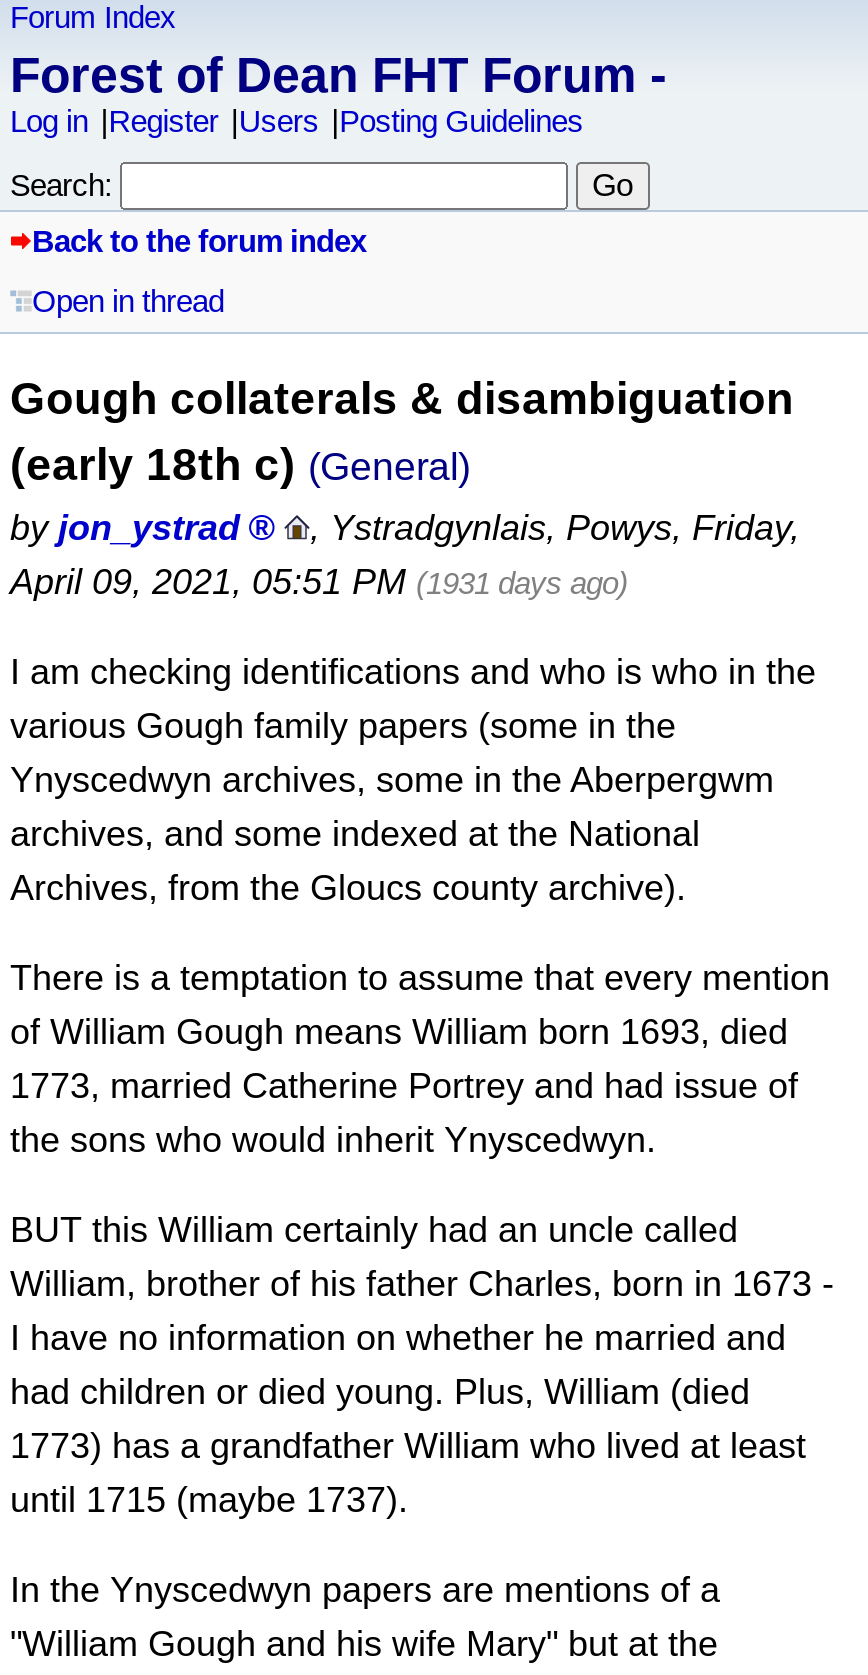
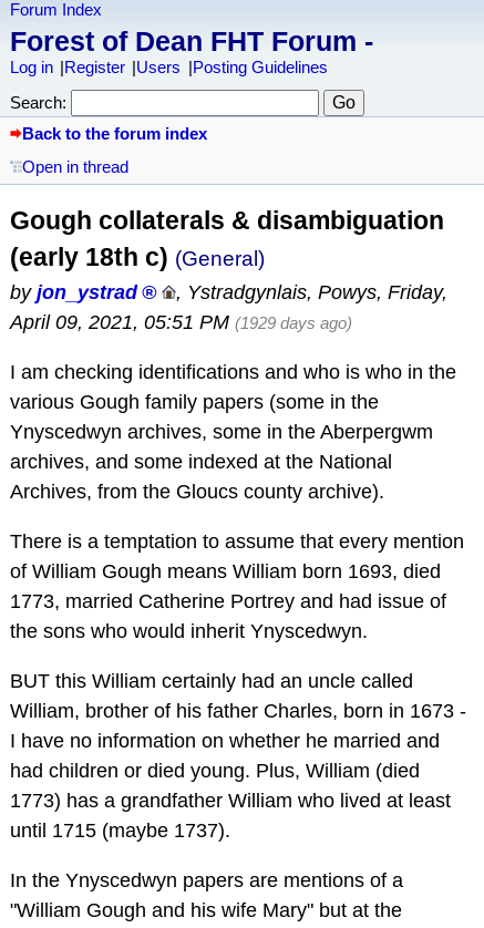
[10,562,628,602] April 09, 2021, 05:51 PM (1931 days ago) -> [10,311,352,334] April 09, 2021, 05:51 PM (1929 days ago)

